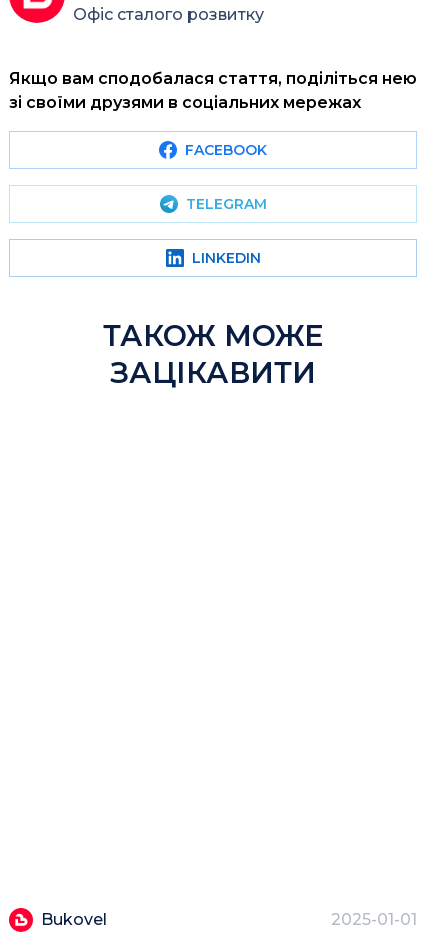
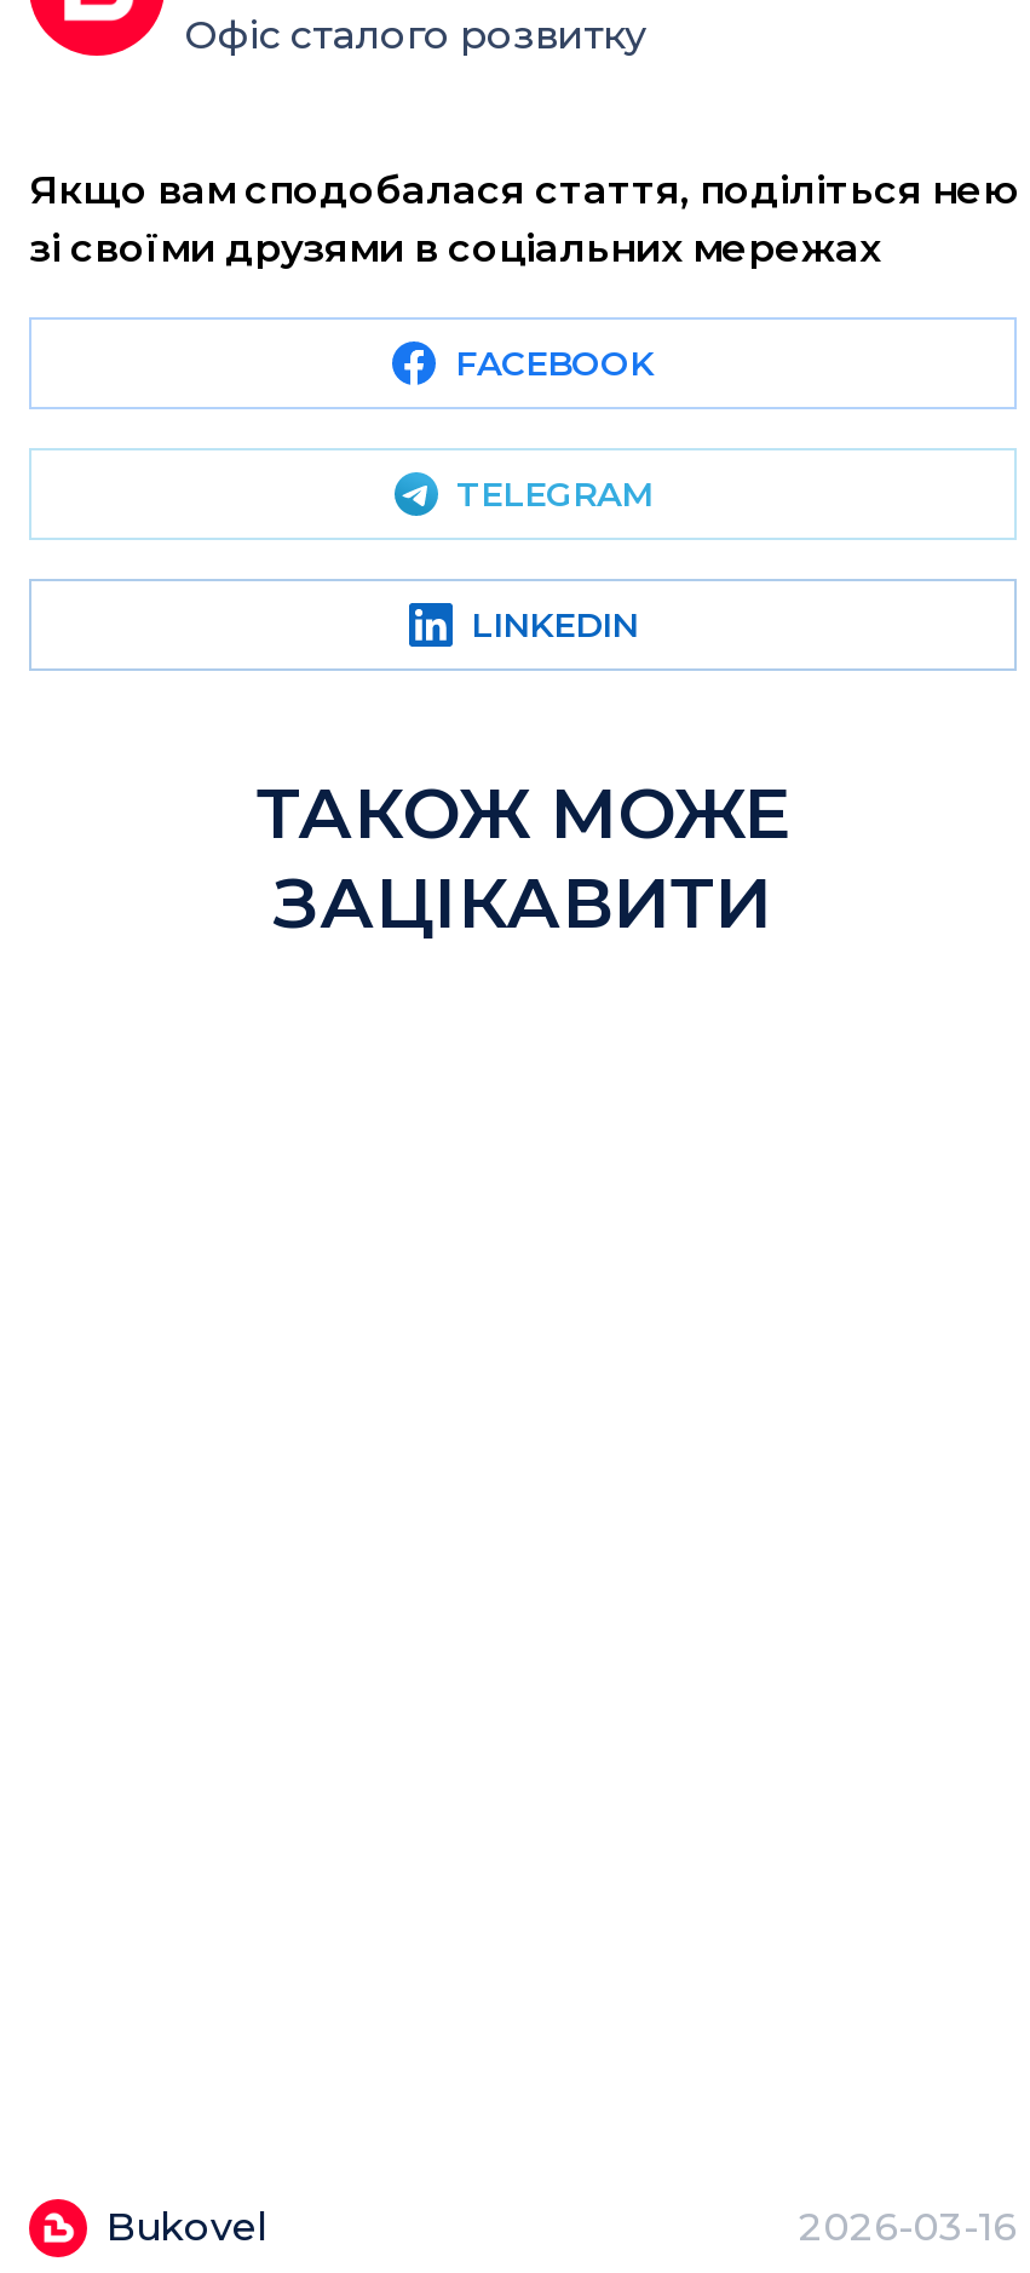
[331,910,417,929] 2025-01-01 -> [799,2203,1017,2249] 2026-03-16

